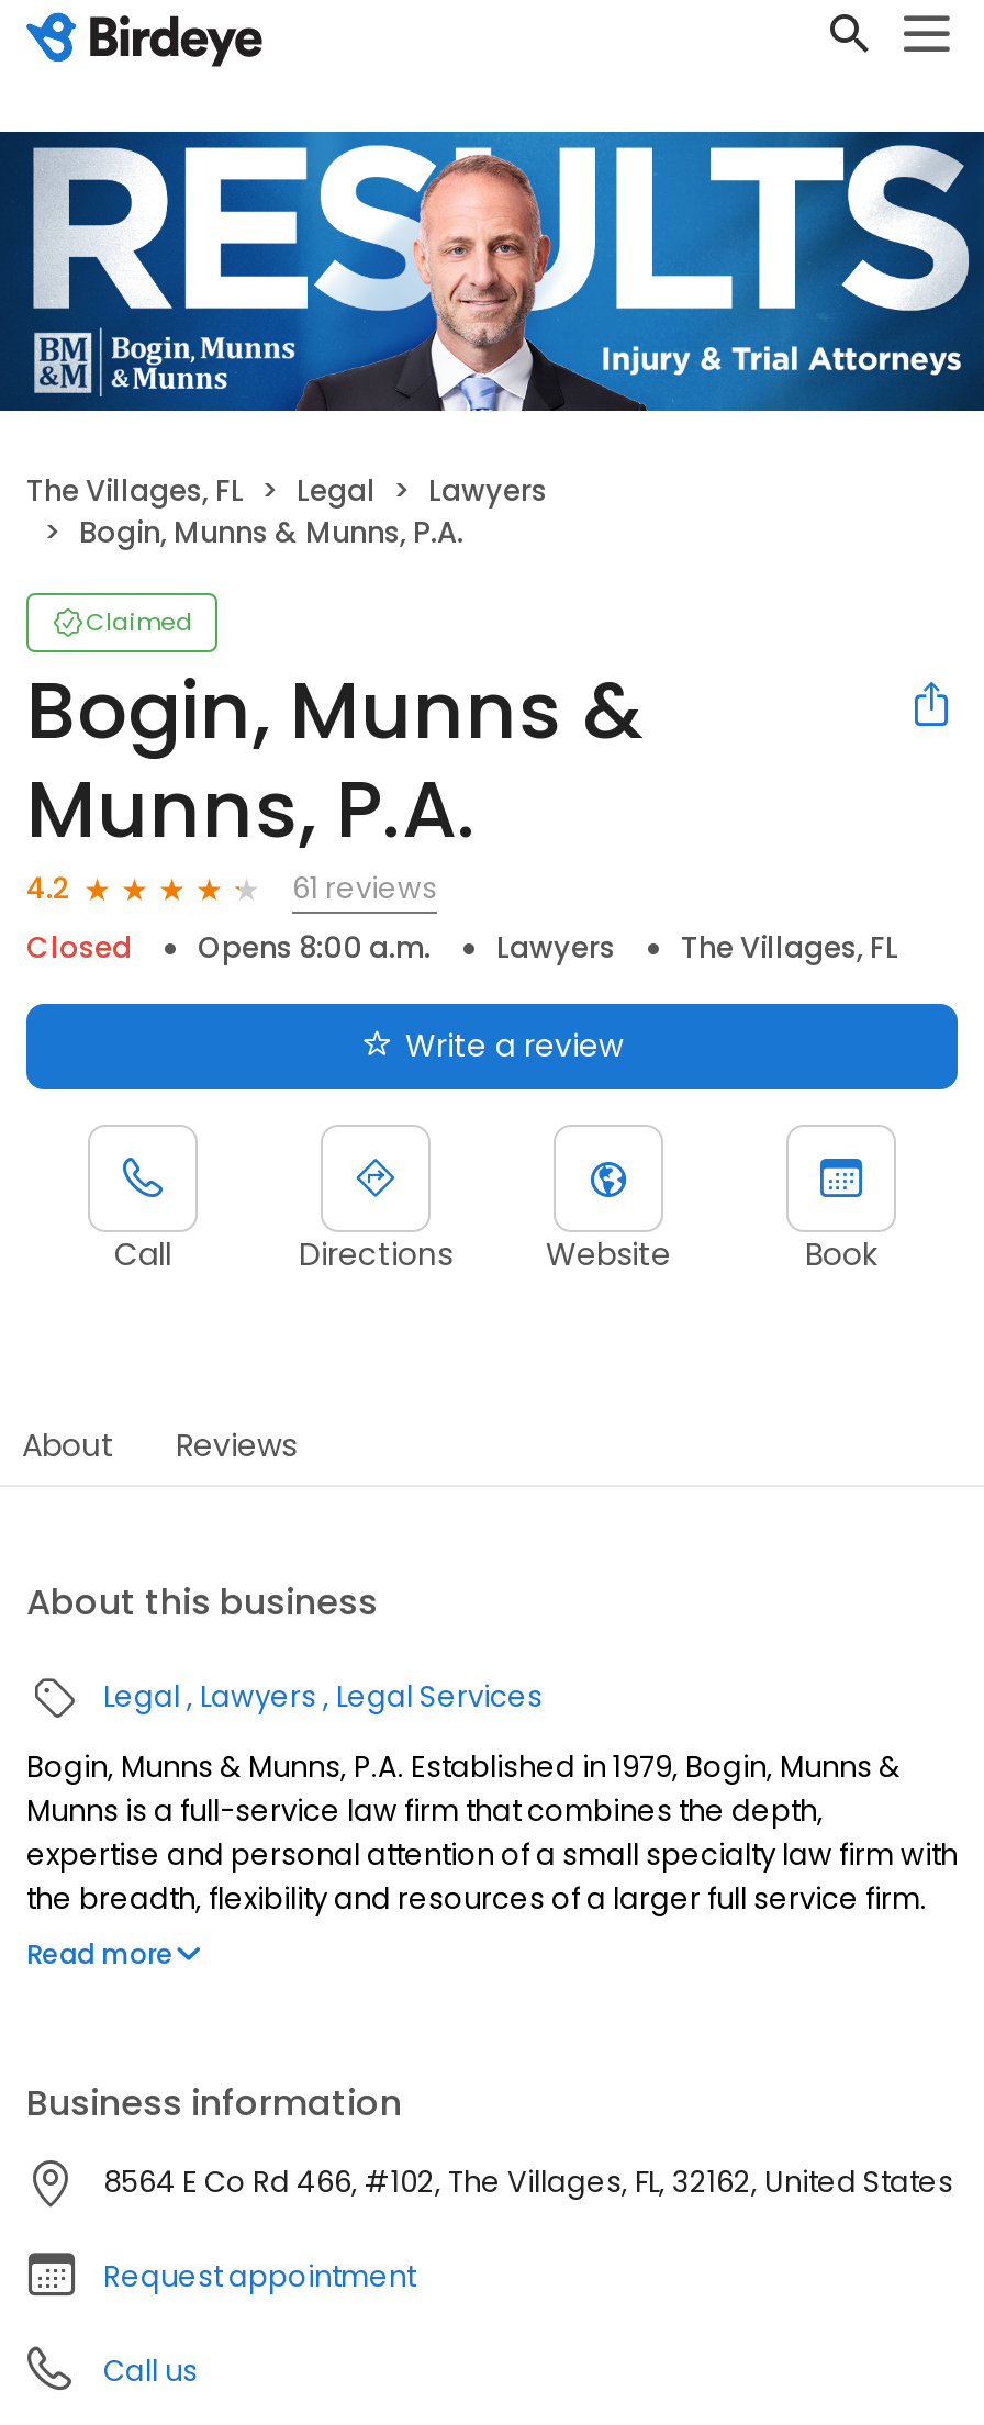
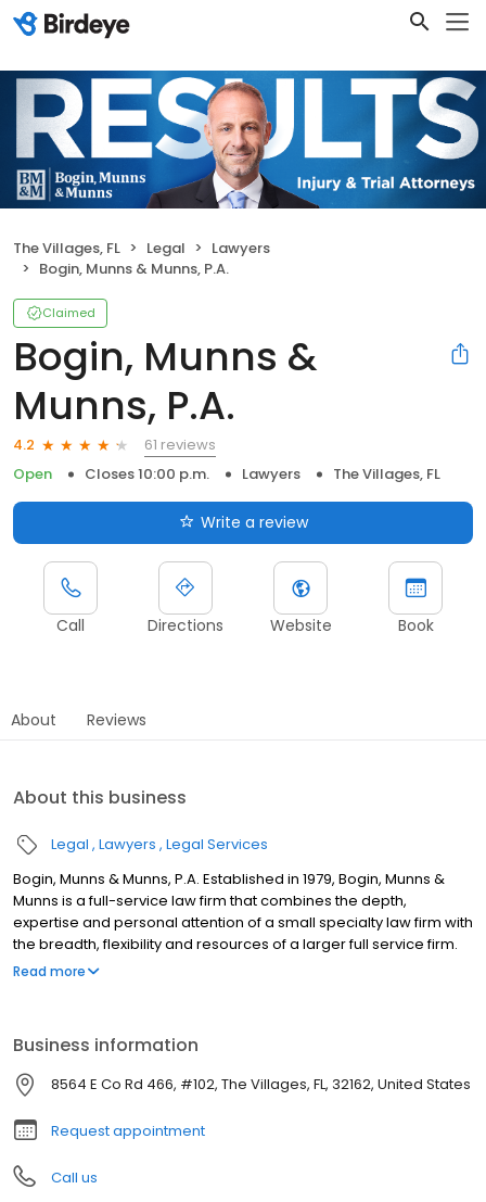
[26,927,431,968] Closed | Opens 8:00 a.m. -> [13,464,209,484] Open | Closes 10:00 p.m.

